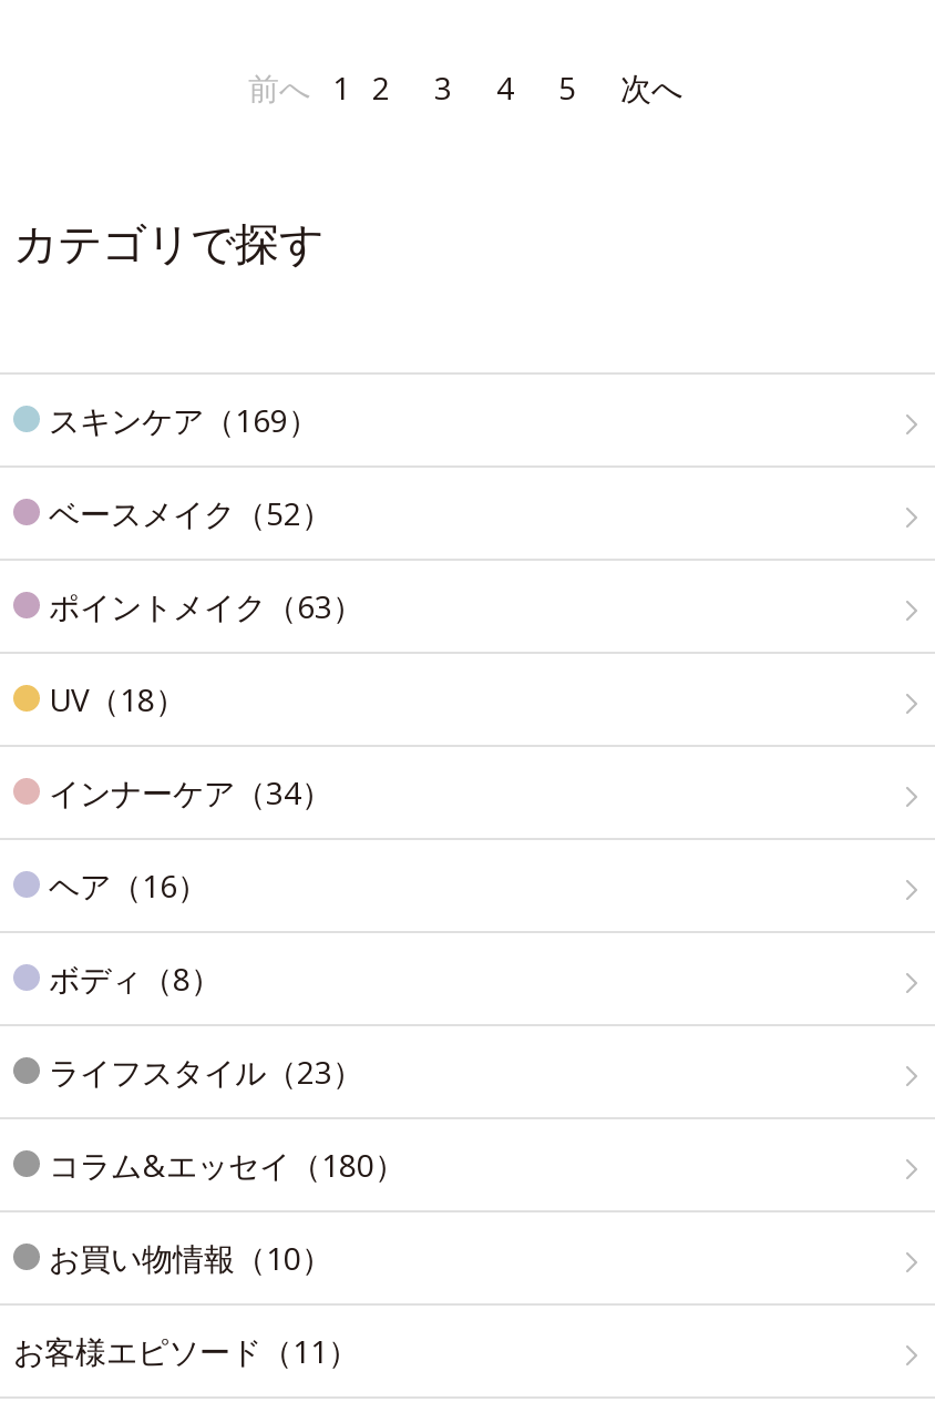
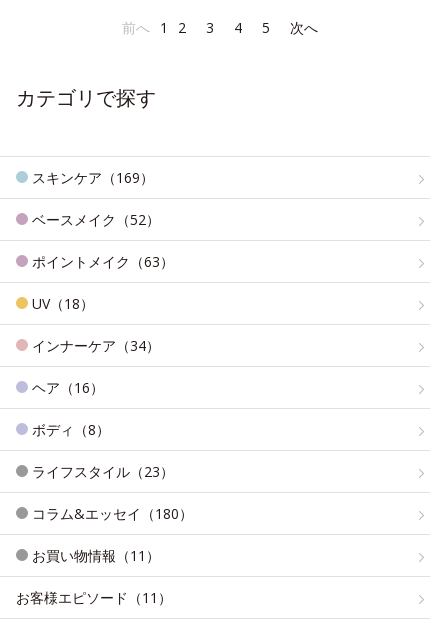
[49,1237,332,1279] お買い物情報（10） -> [32,546,160,565] お買い物情報（11）

